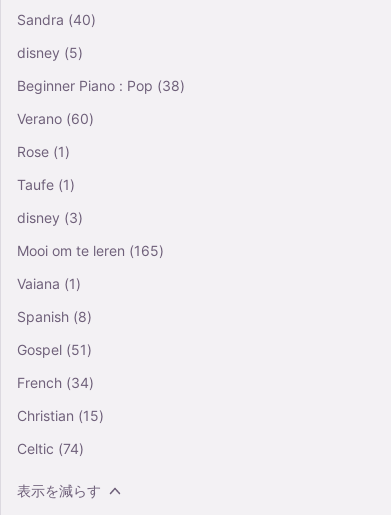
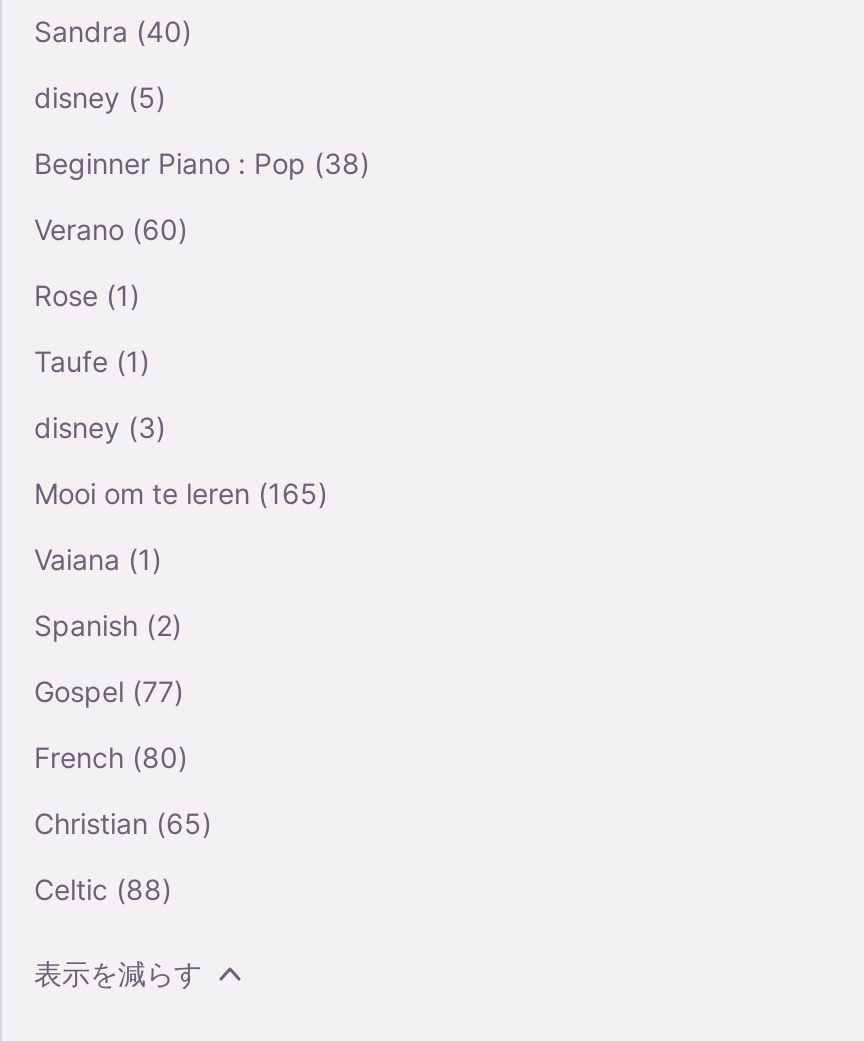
[17,308,92,325] Spanish (8) -> [34,608,182,642] Spanish (2)
[17,341,92,358] Gospel (51) -> [34,674,184,708] Gospel (77)
[17,374,94,391] French (34) -> [34,740,188,774] French (80)
[17,407,104,424] Christian (15) -> [34,806,212,840] Christian (65)
[17,440,84,457] Celtic (74) -> [34,872,172,906] Celtic (88)

